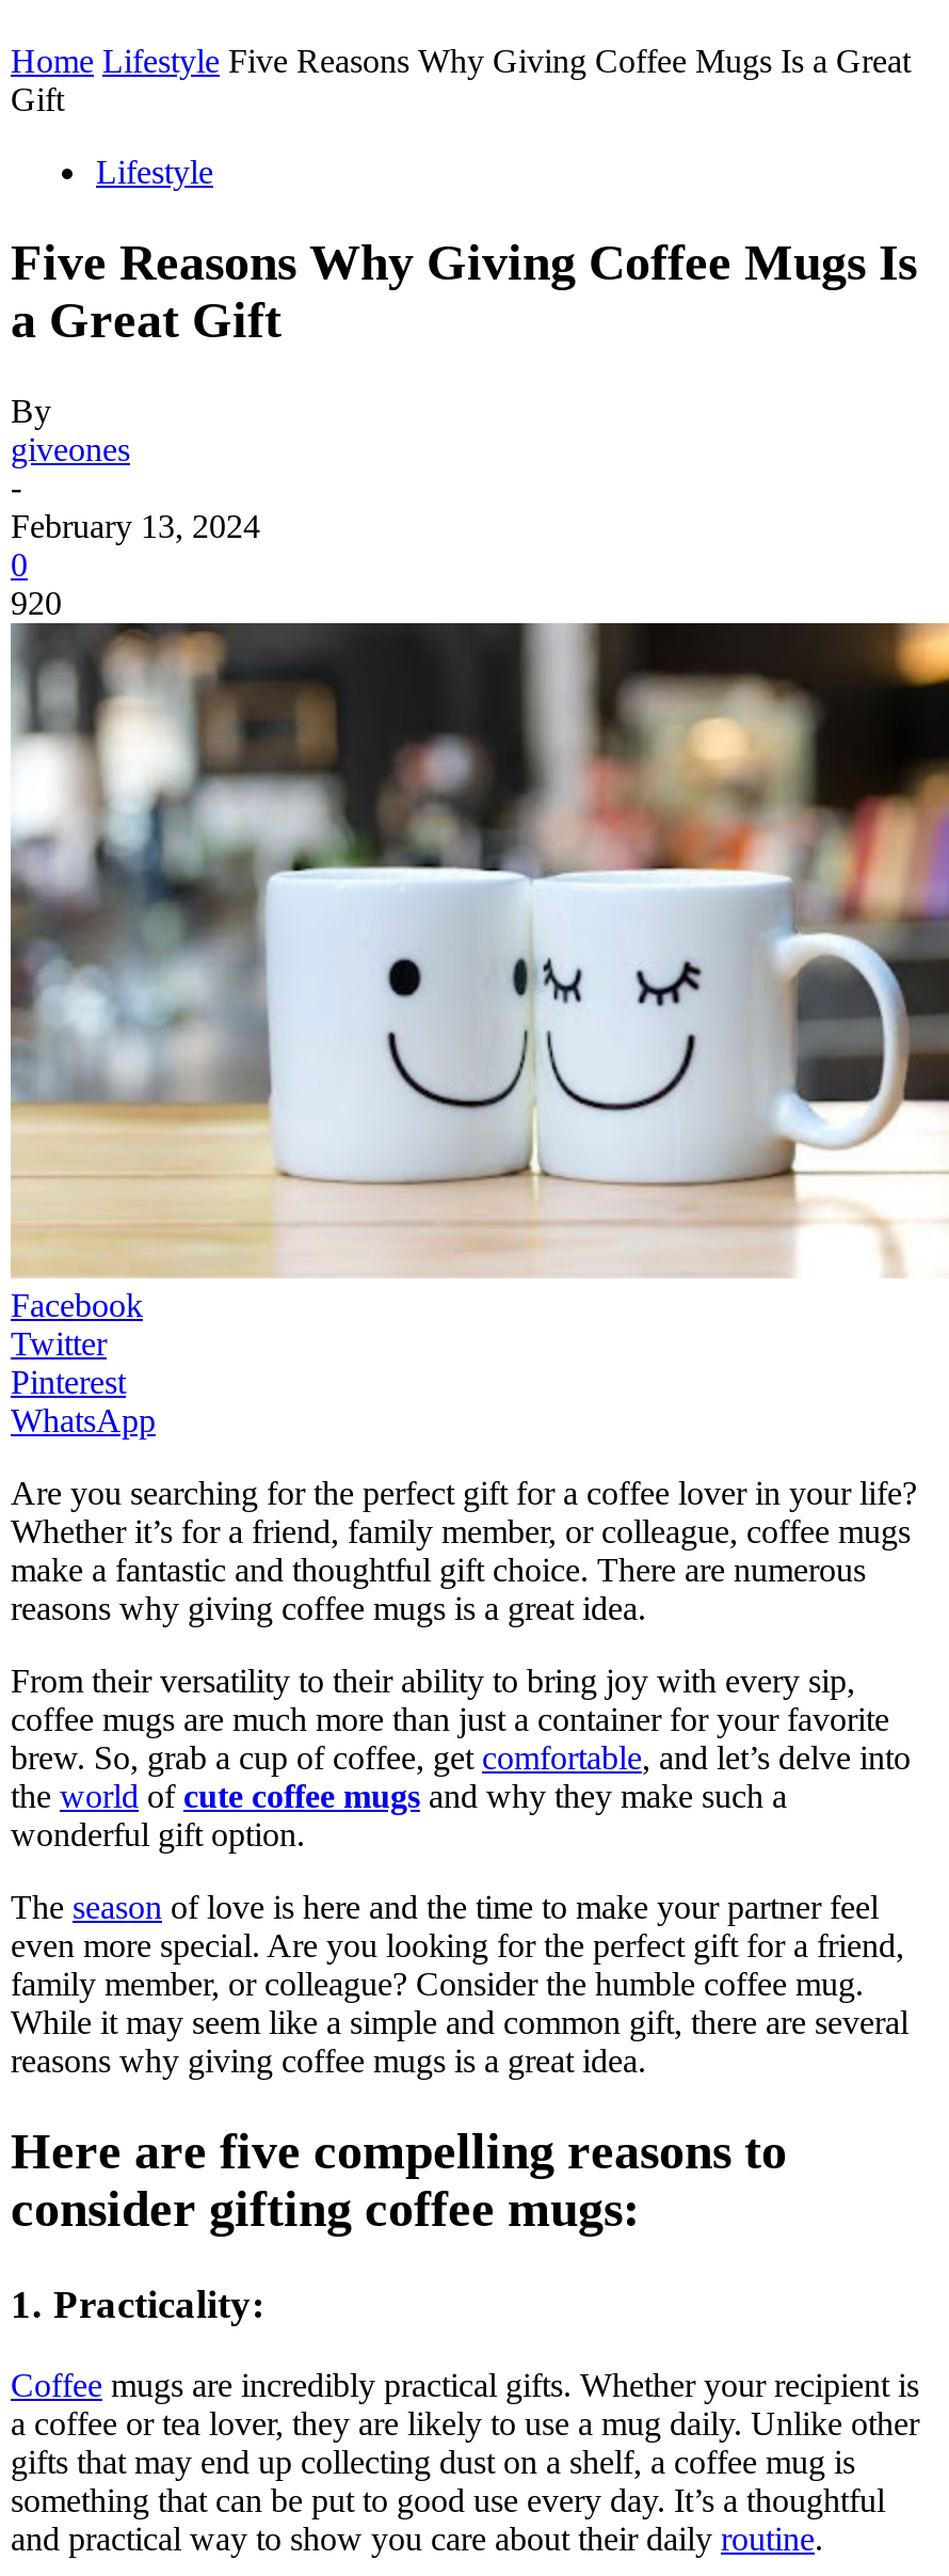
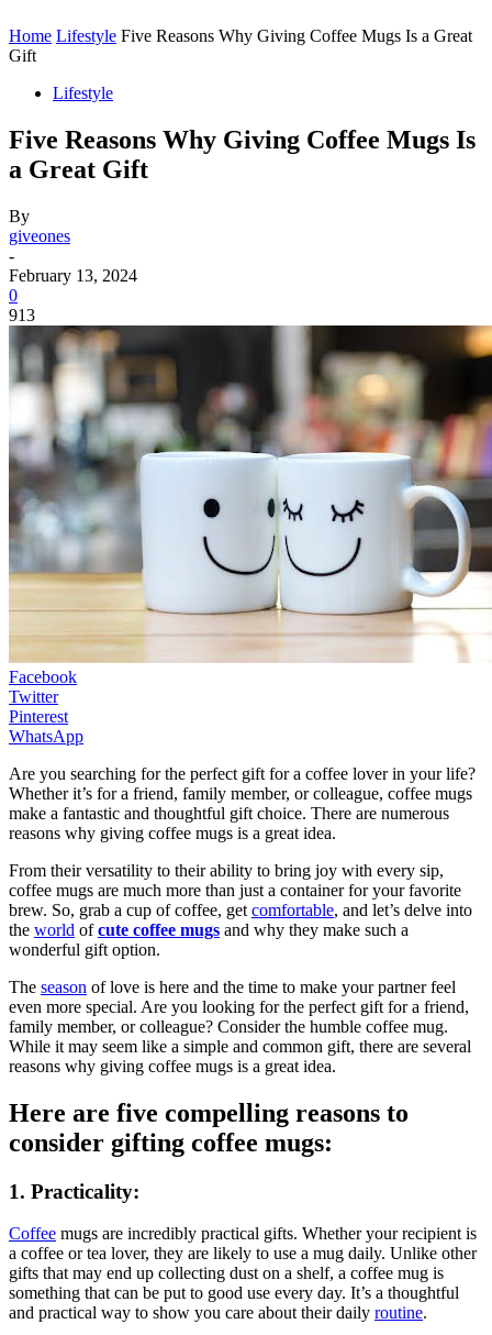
[11,584,62,621] 920 -> [9,305,35,324] 913

